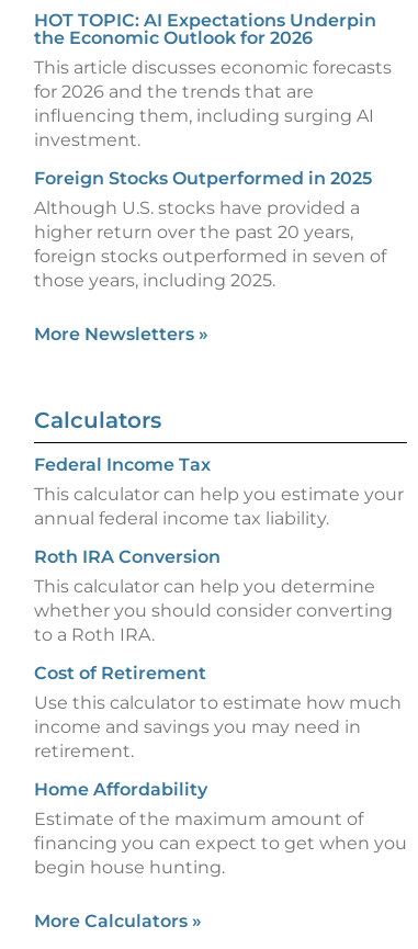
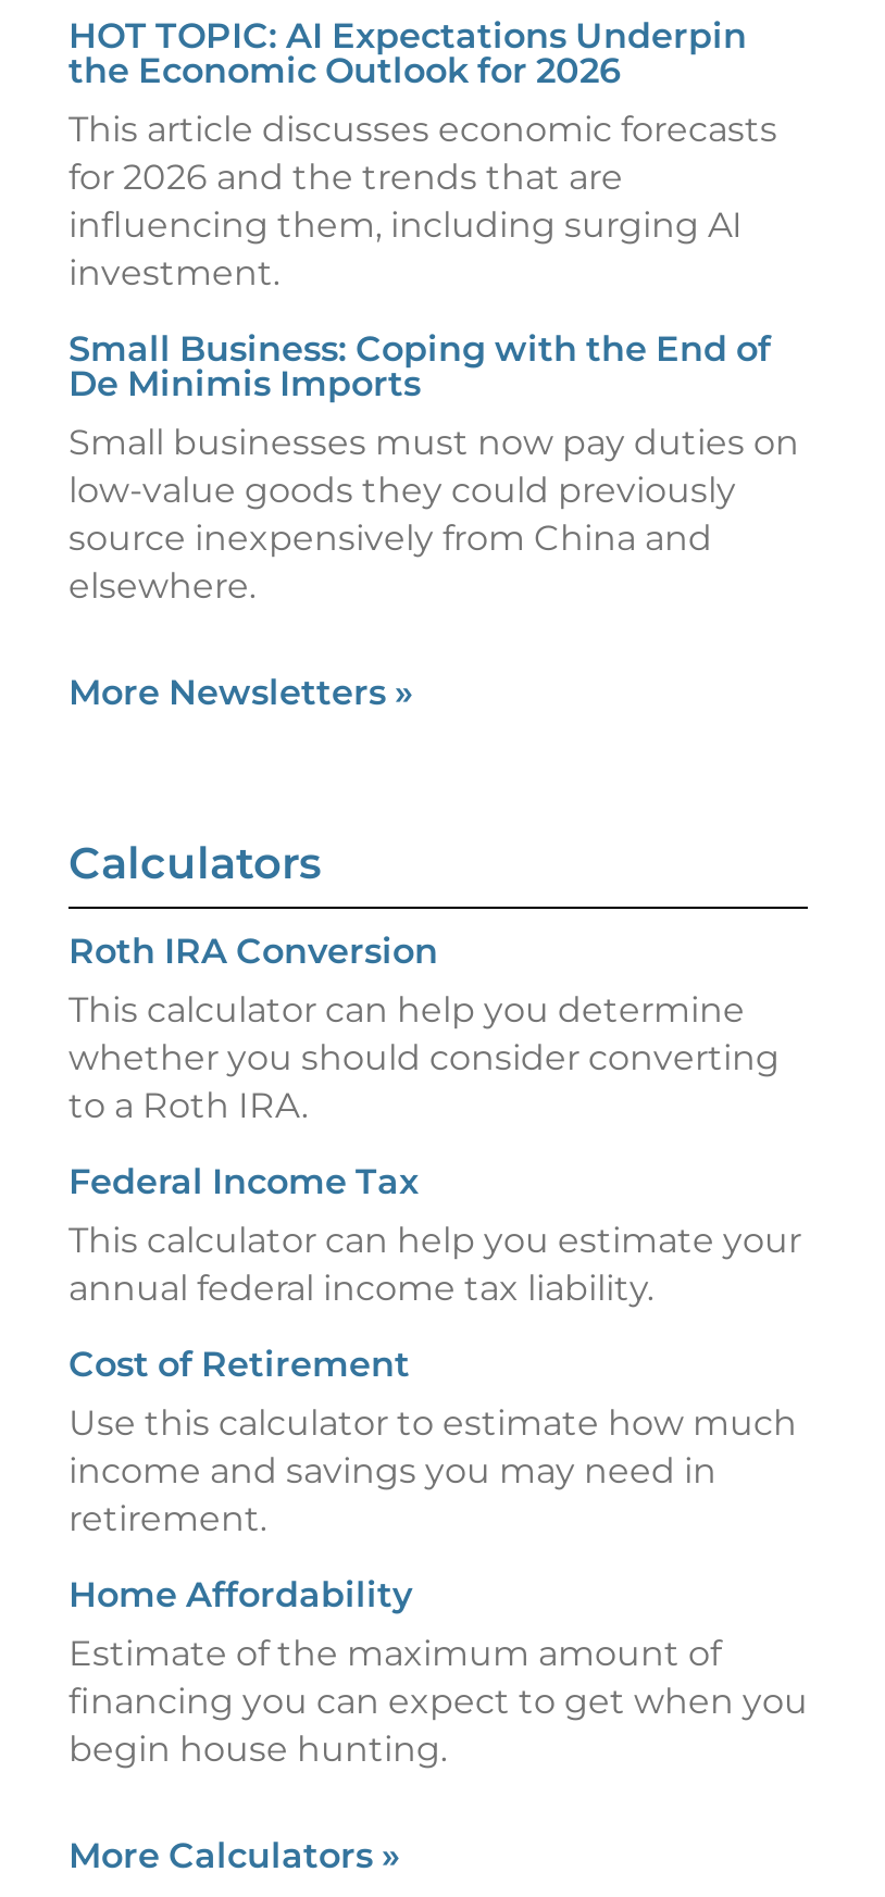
[34,168,386,290] Foreign Stocks Outperformed in 2025 | Although U.S. stocks have provided a | higher return over the past 20 years, | foreign stocks outperformed in seven of | those years, including 2025. -> [68,328,799,606] Small Business: Coping with the End of | De Minimis Imports | Small businesses must now pay duties on | low-value goods they could previously | source inexpensively from China and | elsewhere.
moved [34,454,404,528] -> [68,1160,801,1308]: Federal Income Tax | This calculator can help you estimate your | annual federal income tax liability.
moved [34,546,393,645] -> [68,930,780,1126]: Roth IRA Conversion | This calculator can help you determine | whether you should consider converting | to a Roth IRA.

